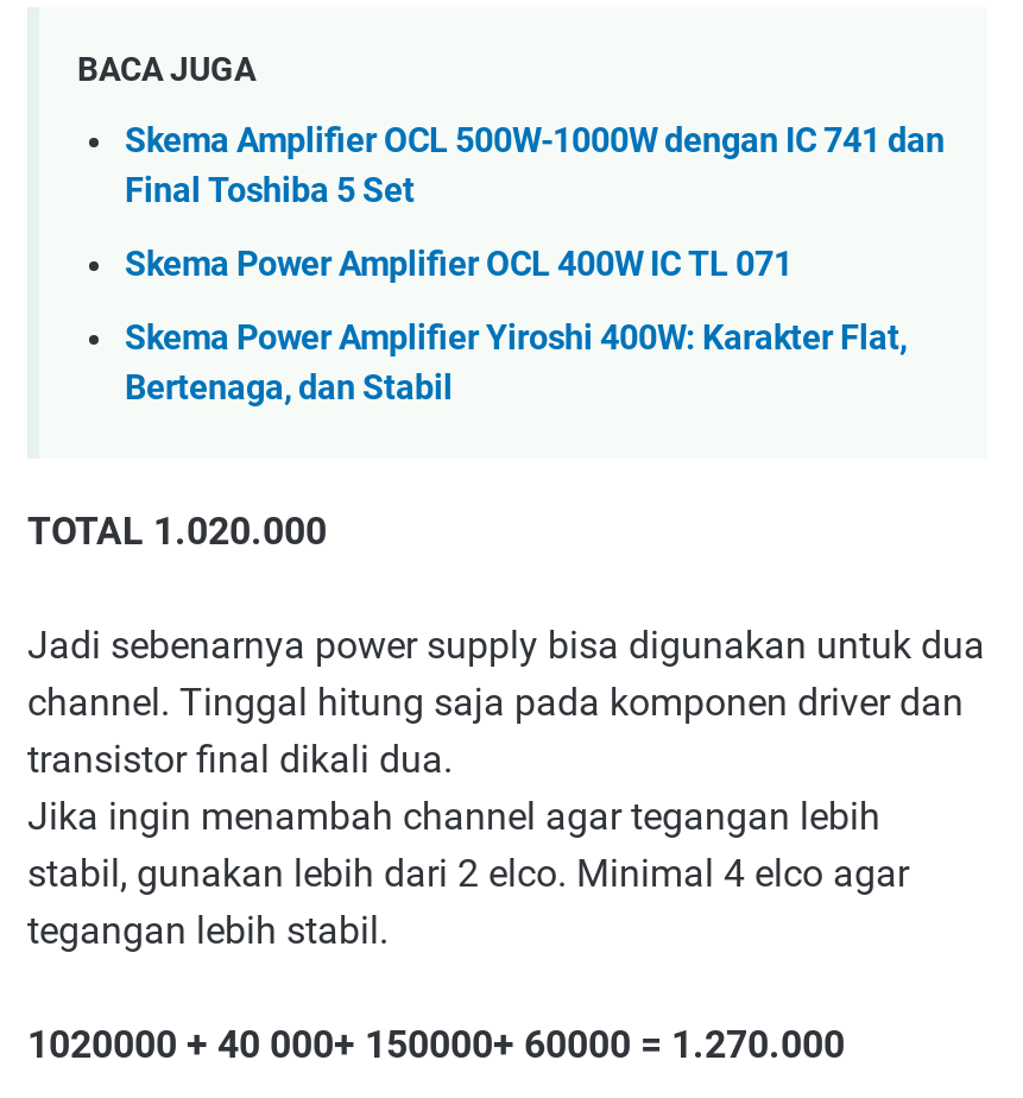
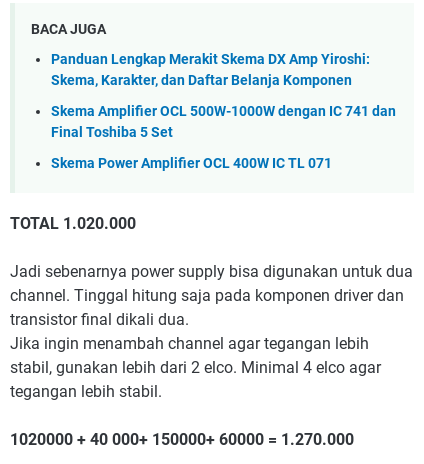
none -> [51,51,370,89] Panduan Lengkap Merakit Skema DX Amp Yiroshi: | Skema, Karakter, dan Daftar Belanja Komponen
moved [125,122,945,285] -> [51,103,396,172]: Skema Amplifier OCL 500W-1000W dengan IC 741 dan | Final Toshiba 5 Set | Skema Power Amplifier OCL 400W IC TL 071
[125,318,907,408] Skema Power Amplifier Yiroshi 400W: Karakter Flat, | Bertenaga, dan Stabil -> none

